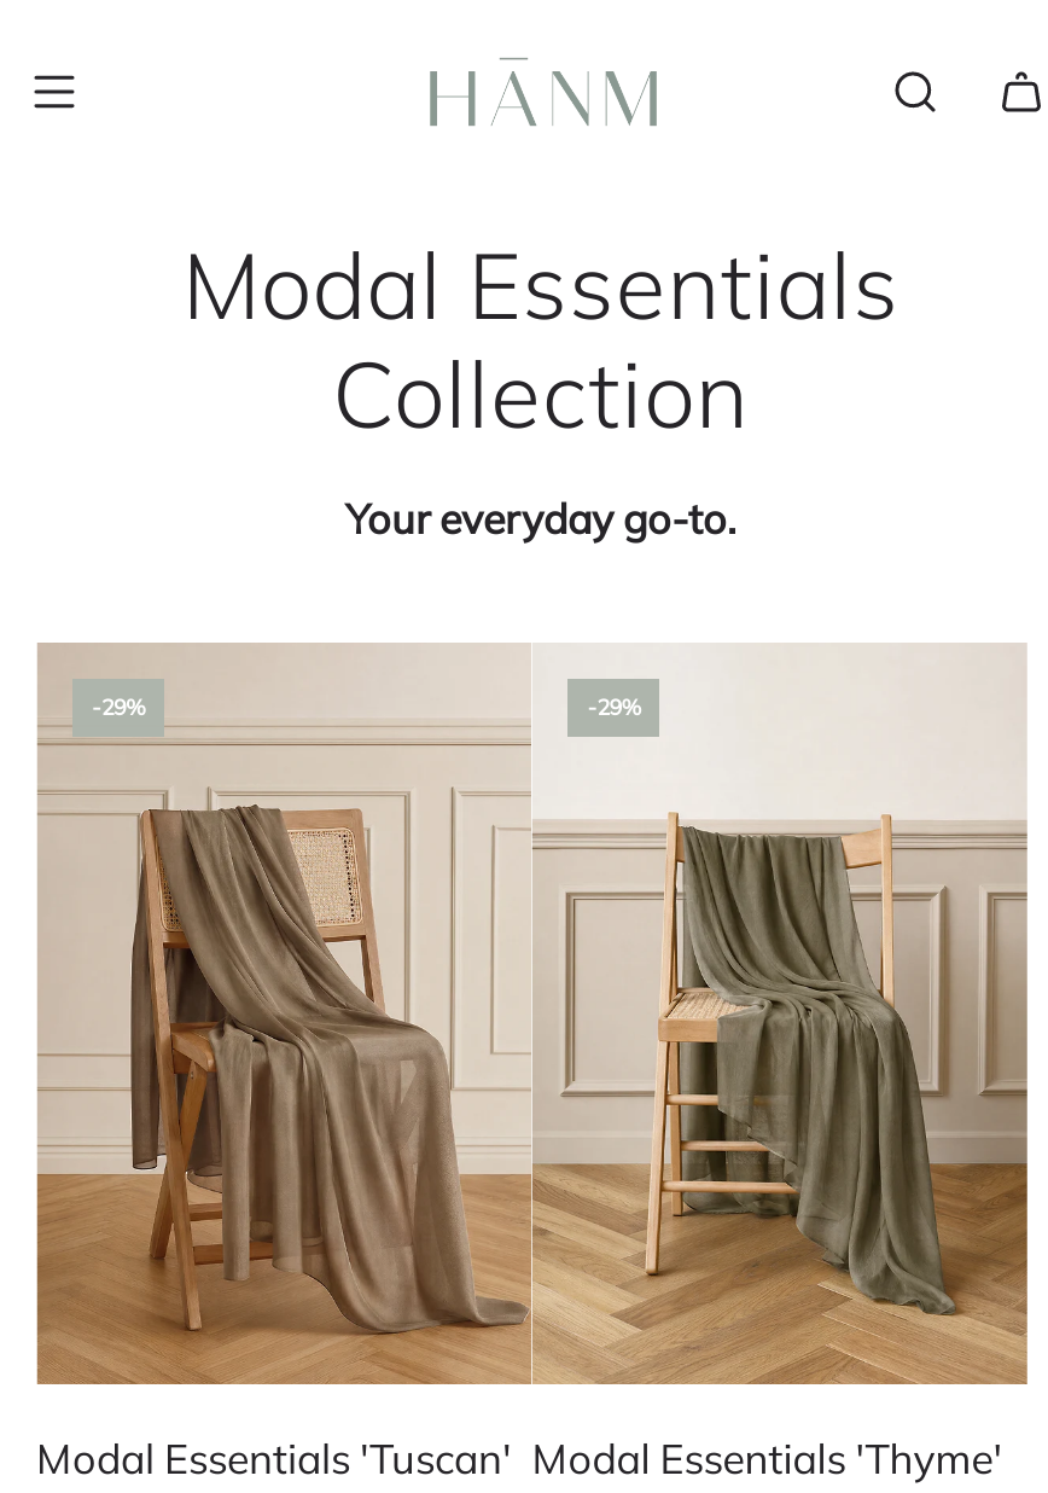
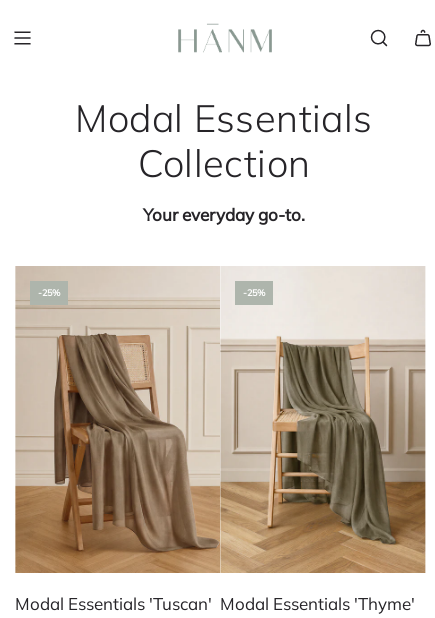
[92,692,145,719] -29% -> [38,286,60,297] -25%
[587,692,640,719] -29% -> [243,286,265,297] -25%

